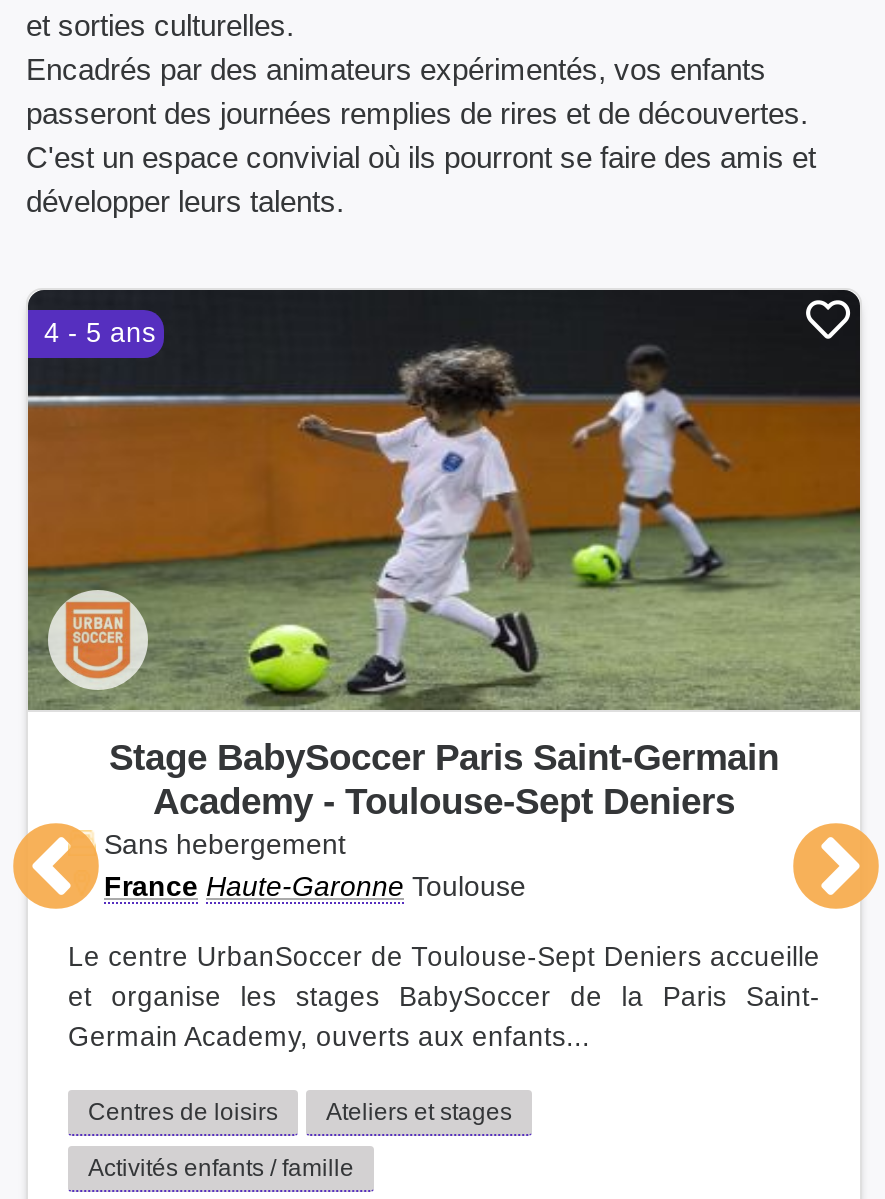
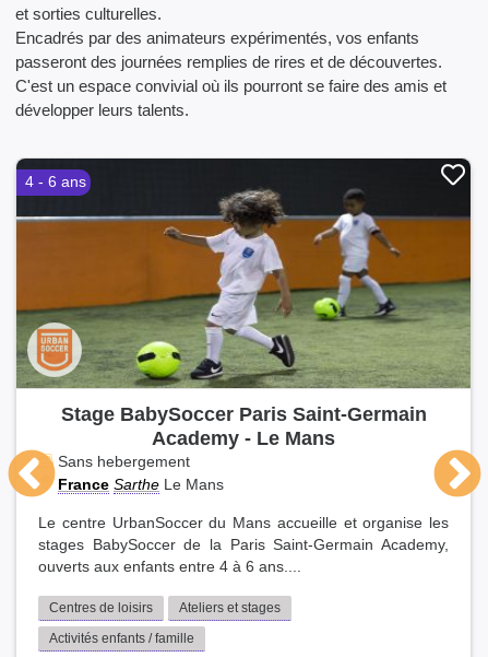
[44,318,156,348] 4 - 5 ans -> [25,174,86,190] 4 - 6 ans
[153,780,735,822] Academy - Toulouse-Sept Deniers -> [152,427,335,450] Academy - Le Mans
[104,870,526,902] France Haute-Garonne Toulouse -> [58,476,224,493] France Sarthe Le Mans
[68,942,820,1052] Le centre UrbanSoccer de Toulouse-Sept Deniers accueille | et organise les stages BabySoccer de la Paris Saint- | Germain Academy, ouverts aux enfants... -> [38,515,449,575] Le centre UrbanSoccer du Mans accueille et organise les | stages BabySoccer de la Paris Saint-Germain Academy, | ouverts aux enfants entre 4 à 6 ans....

